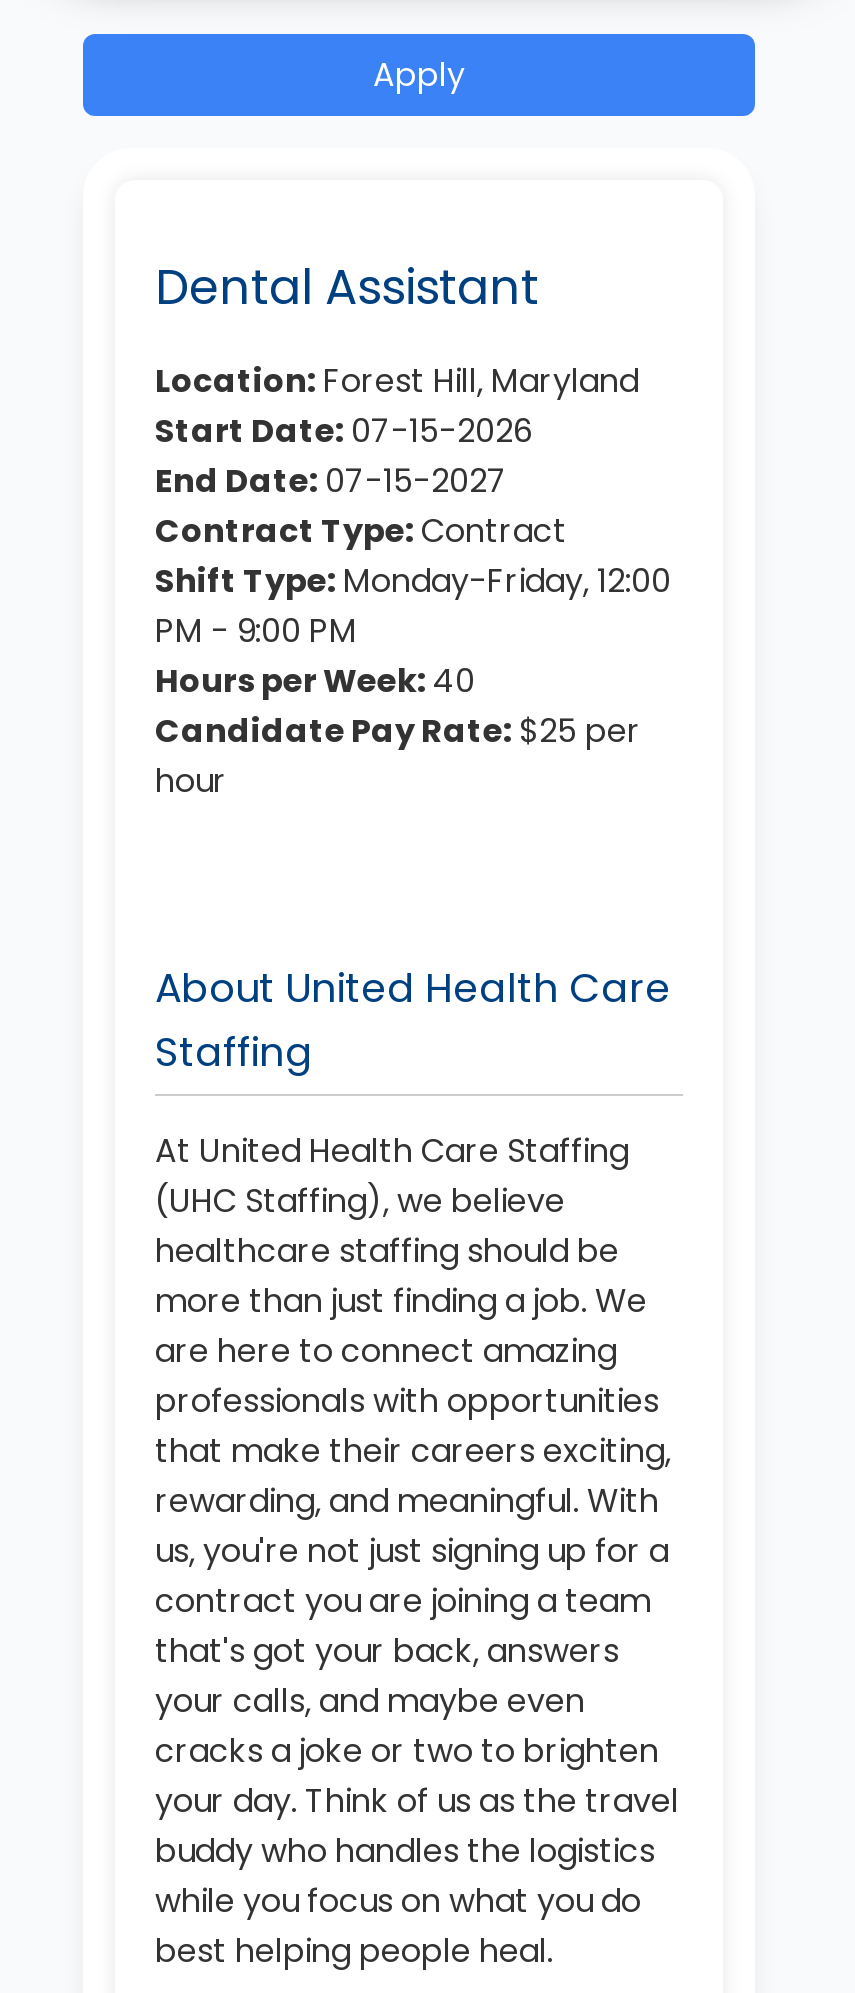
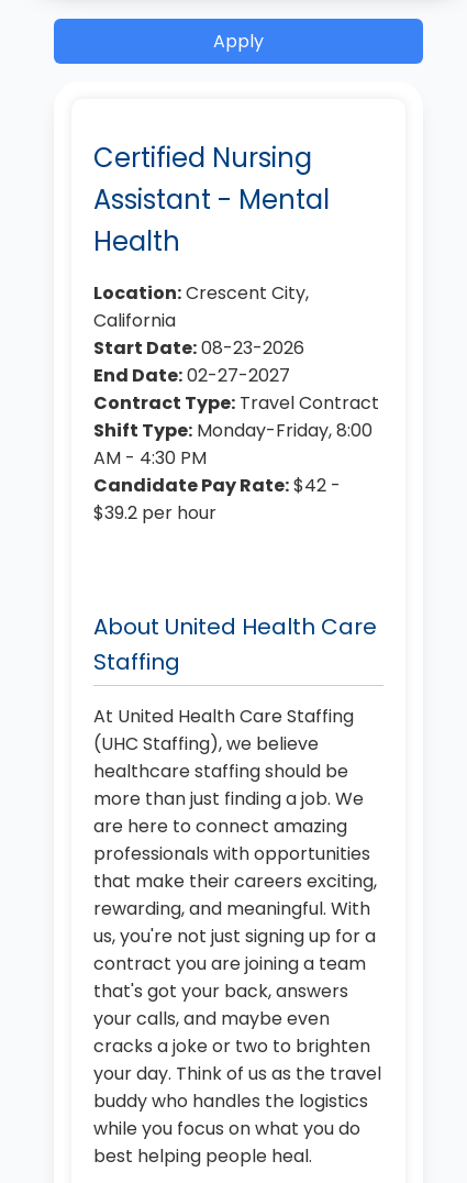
[155,254,539,320] Dental Assistant -> [93,140,330,259] Certified Nursing | Assistant - Mental | Health
[155,358,671,804] Location: Forest Hill, Maryland | Start Date: 07-15-2026 | End Date: 07-15-2027 | Contract Type: Contract | Shift Type: Monday-Friday, 12:00 | PM - 9:00 PM | Hours per Week: 40 | Candidate Pay Rate: $25 per | hour -> [93,280,379,526] Location: Crescent City, | California | Start Date: 08-23-2026 | End Date: 02-27-2027 | Contract Type: Travel Contract | Shift Type: Monday-Friday, 8:00 | AM - 4:30 PM | Candidate Pay Rate: $42 - | $39.2 per hour

